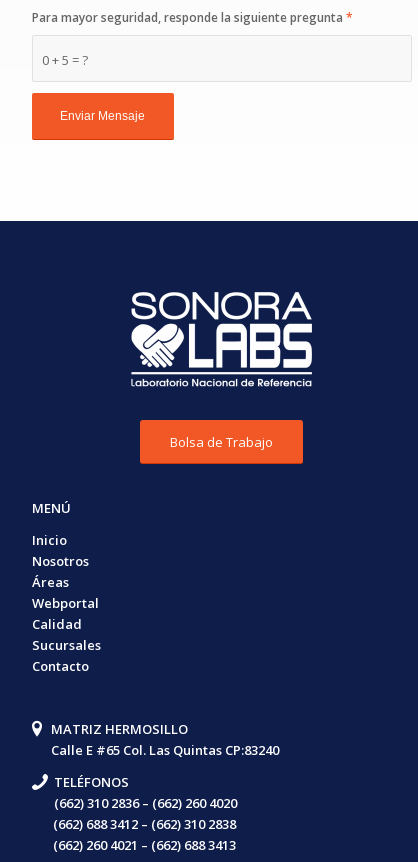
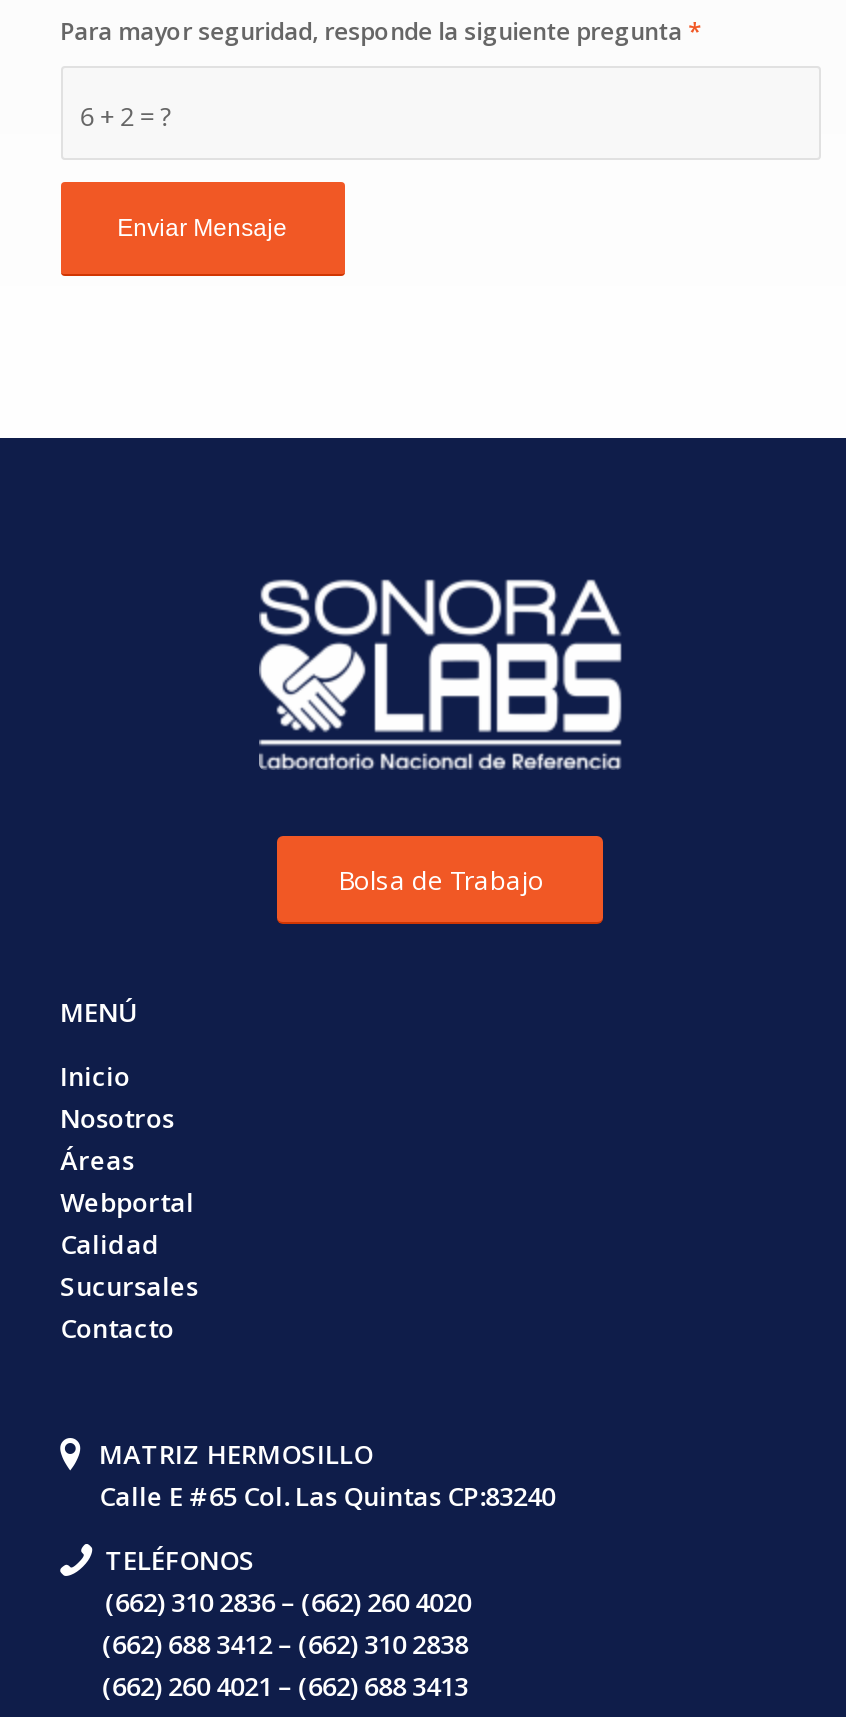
[42,51,88,69] 0 + 5 = ? -> [80,98,172,134] 6 + 2 = ?

